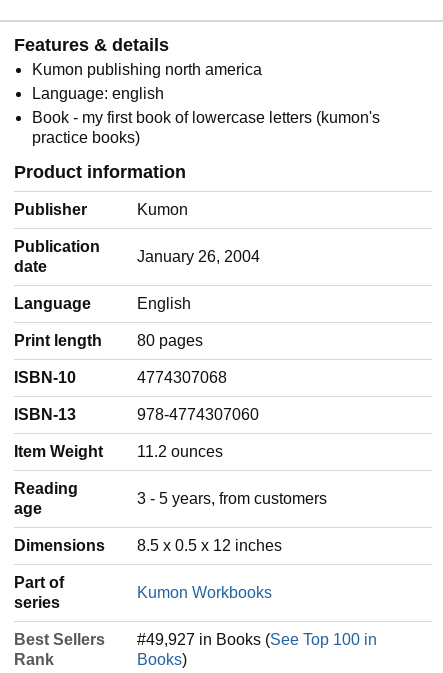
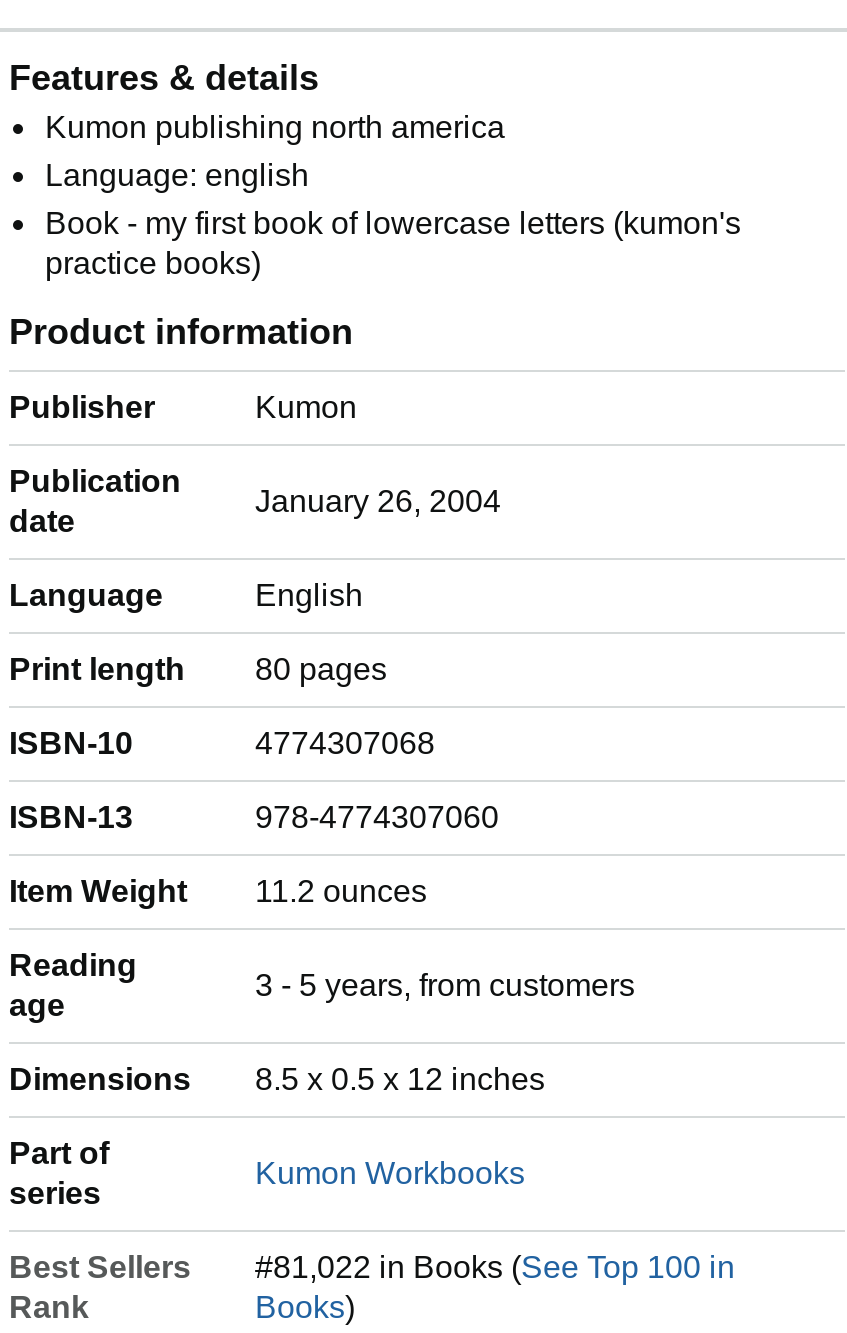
[137,631,377,648] #49,927 in Books (See Top 100 in -> [255,1250,735,1284] #81,022 in Books (See Top 100 in

